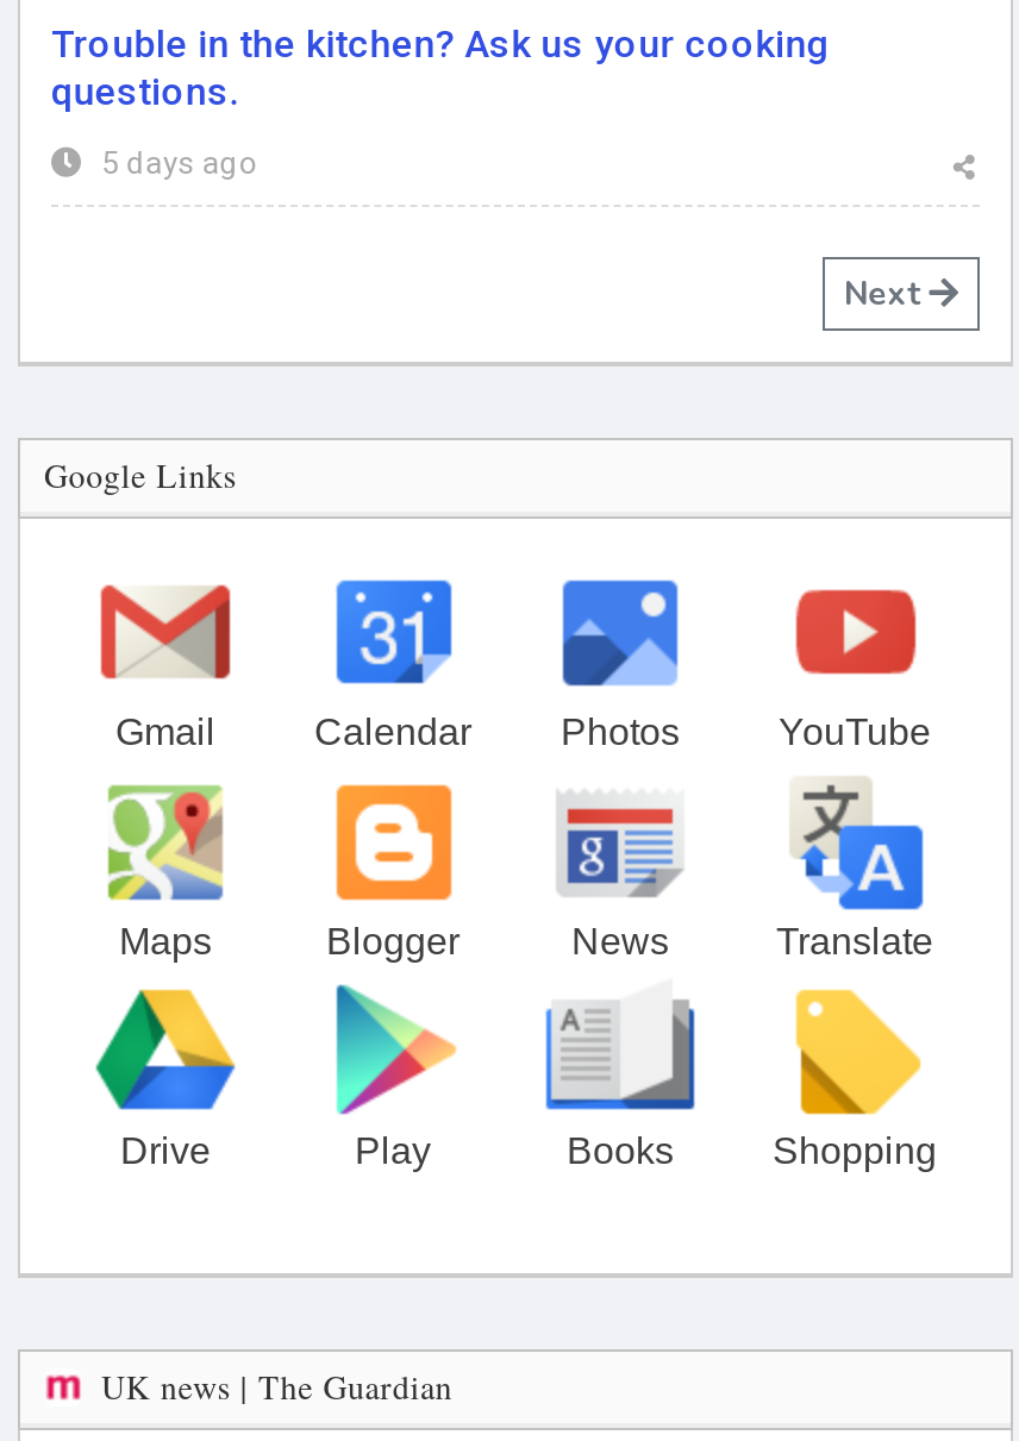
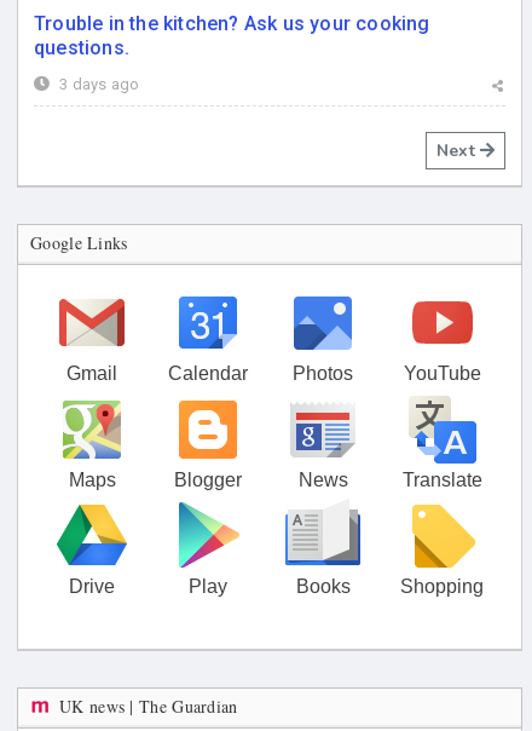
[102,145,259,181] 5 days ago -> [59,75,139,93] 3 days ago

